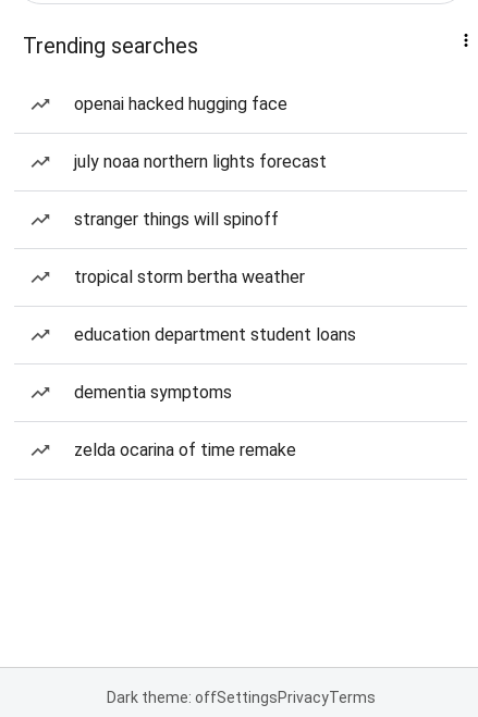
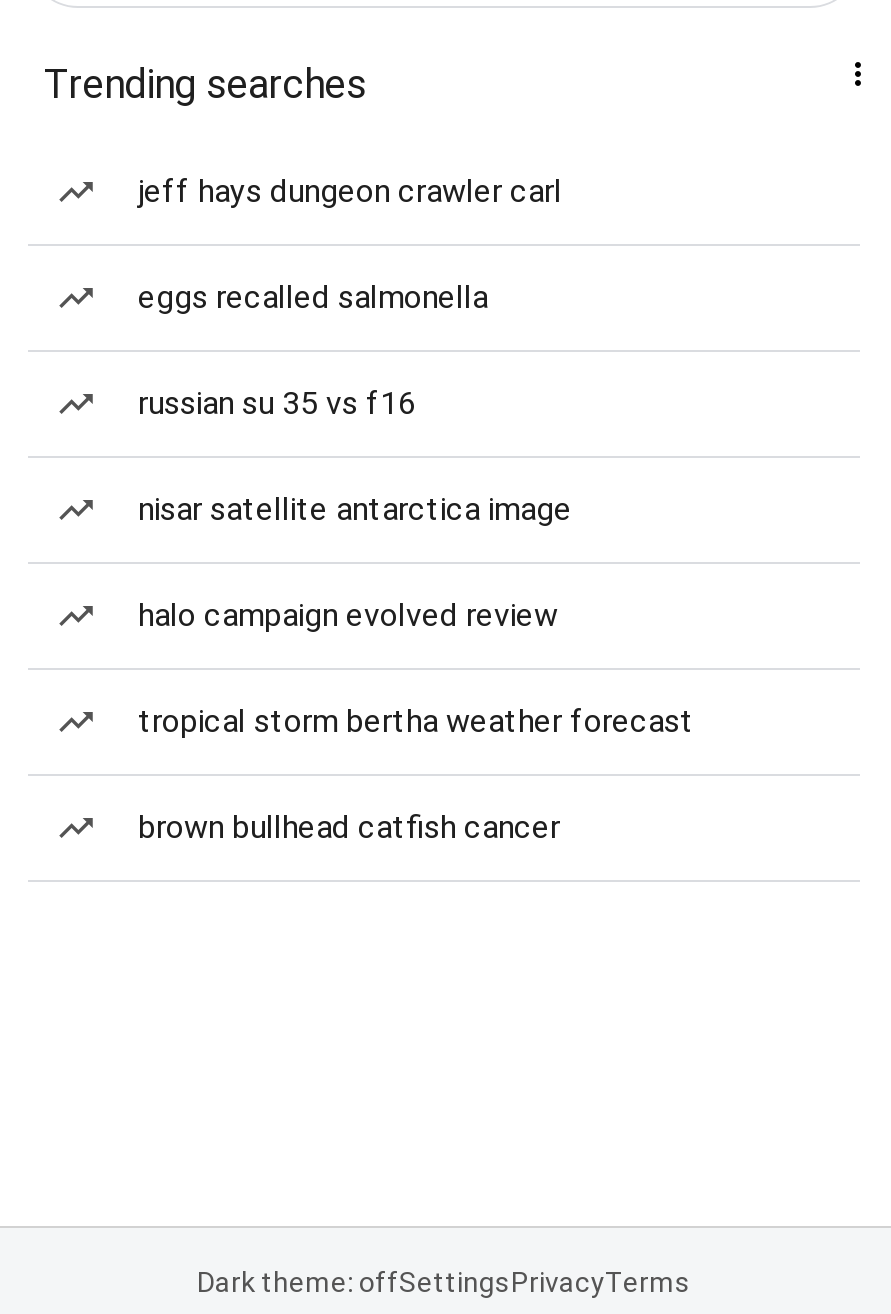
[74,94,287,114] openai hacked hugging face -> [138,172,562,210] jeff hays dungeon crawler carl
[74,151,327,172] july noaa northern lights forecast -> [138,278,488,316] eggs recalled salmonella
[74,209,279,230] stranger things will spinoff -> [138,384,416,422] russian su 35 vs f16
[74,267,305,287] tropical storm bertha weather -> [138,490,572,528] nisar satellite antarctica image
[74,324,356,345] education department student loans -> [138,596,558,634] halo campaign evolved review
[74,382,232,403] dementia symptoms -> [138,702,694,740] tropical storm bertha weather forecast
[74,440,296,460] zelda ocarina of time remake -> [138,808,560,846] brown bullhead catfish cancer

